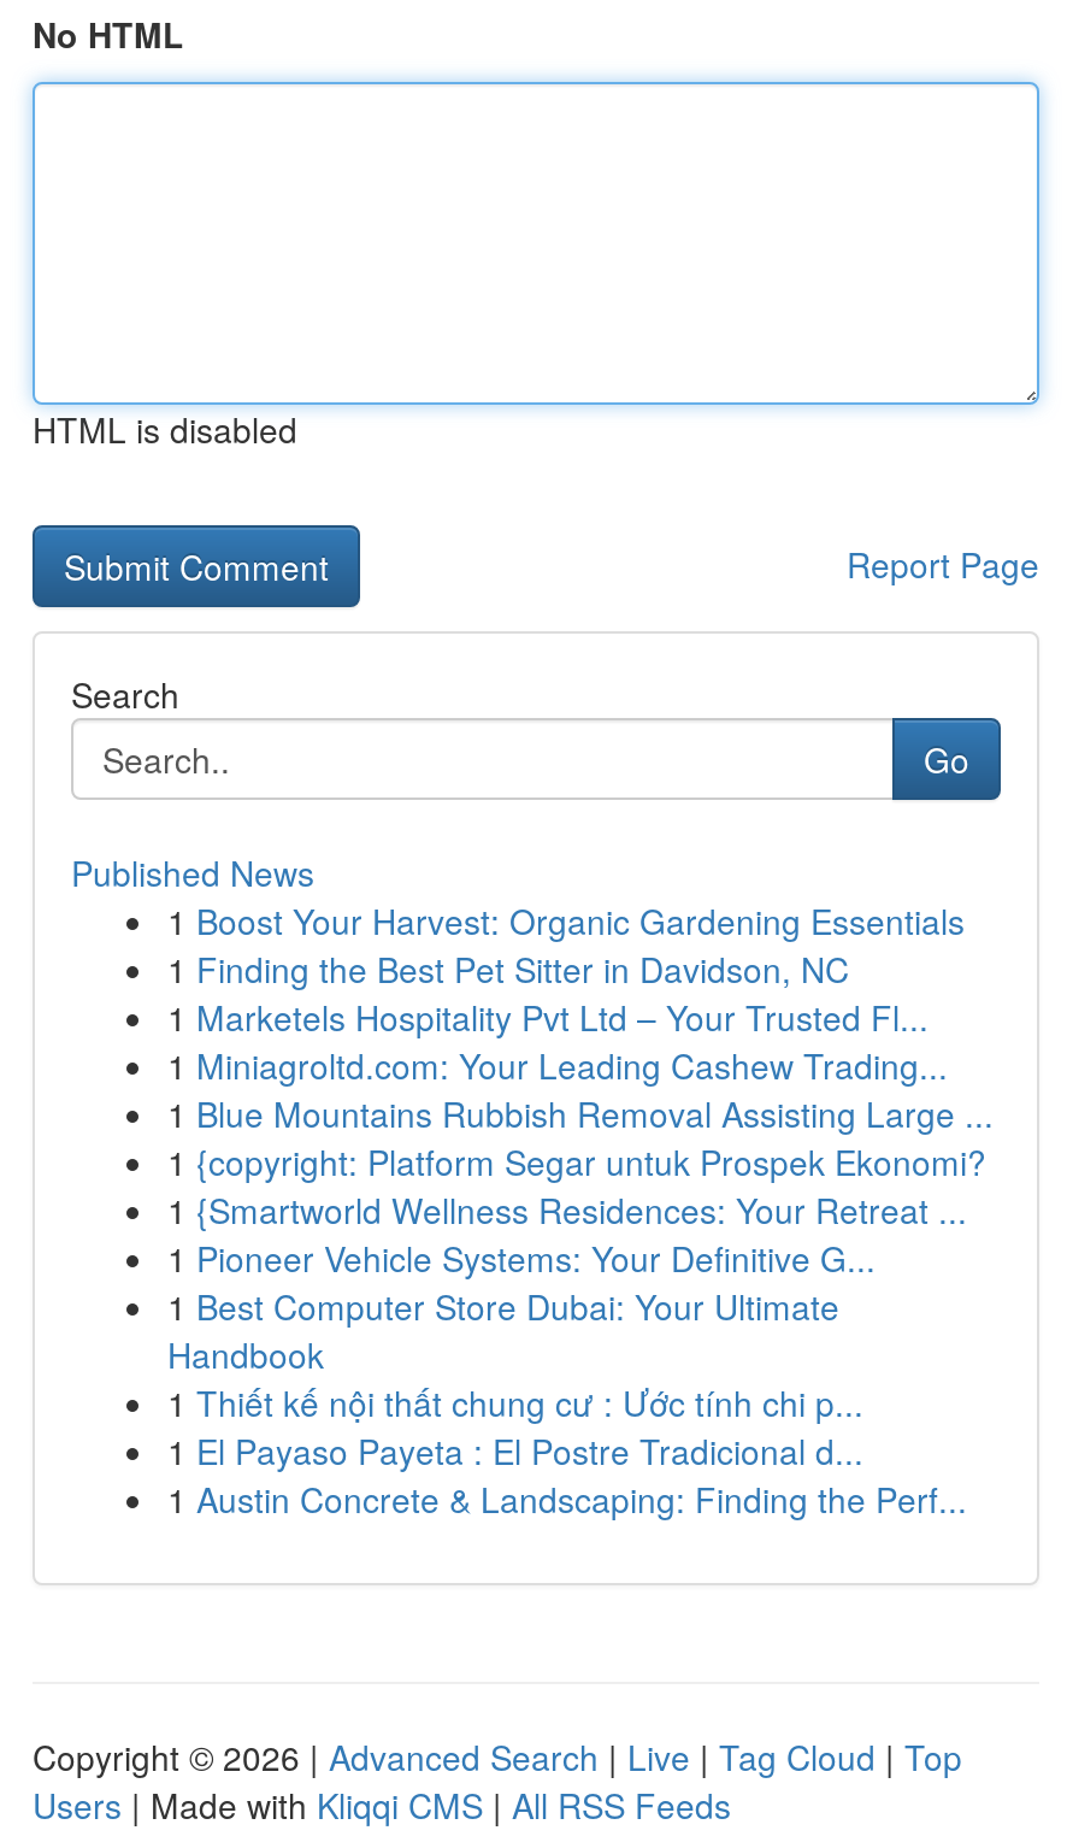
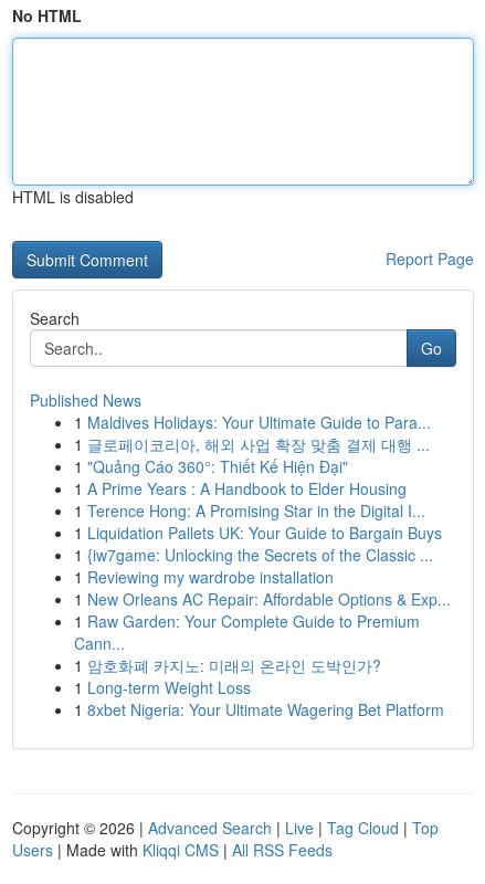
[167,896,994,1523] 1 Boost Your Harvest: Organic Gardening Essentials | 1 Finding the Best Pet Sitter in Davidson, NC | 1 Marketels Hospitality Pvt Ltd – Your Trusted Fl... | 1 Miniagroltd.com: Your Leading Cashew Trading... | 1 Blue Mountains Rubbish Removal Assisting Large ... | 1 {copyright: Platform Segar untuk Prospek Ekonomi? | 1 {Smartworld Wellness Residences: Your Retreat ... | 1 Pioneer Vehicle Systems: Your Definitive G... | 1 Best Computer Store Dubai: Your Ultimate | Handbook | 1 Thiết kế nội thất chung cư : Ước tính chi p... | 1 El Payaso Payeta : El Postre Tradicional d... | 1 Austin Concrete & Landscaping: Finding the Perf... -> [74,411,451,720] 1 Maldives Holidays: Your Ultimate Guide to Para... | 1 글로페이코리아, 해외 사업 확장 맞춤 결제 대행 ... | 1 "Quảng Cáo 360°: Thiết Kế Hiện Đại" | 1 A Prime Years : A Handbook to Elder Housing | 1 Terence Hong: A Promising Star in the Digital I... | 1 Liquidation Pallets UK: Your Guide to Bargain Buys | 1 {iw7game: Unlocking the Secrets of the Classic ... | 1 Reviewing my wardrobe installation | 1 New Orleans AC Repair: Affordable Options & Exp... | 1 Raw Garden: Your Complete Guide to Premium | Cann... | 1 암호화폐 카지노: 미래의 온라인 도박인가? | 1 Long-term Weight Loss | 1 8xbet Nigeria: Your Ultimate Wagering Bet Platform

